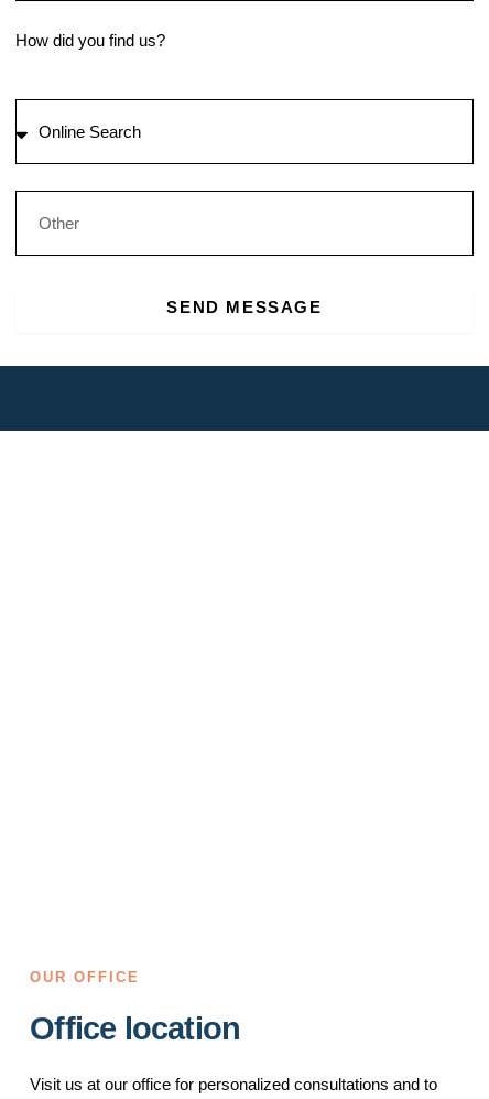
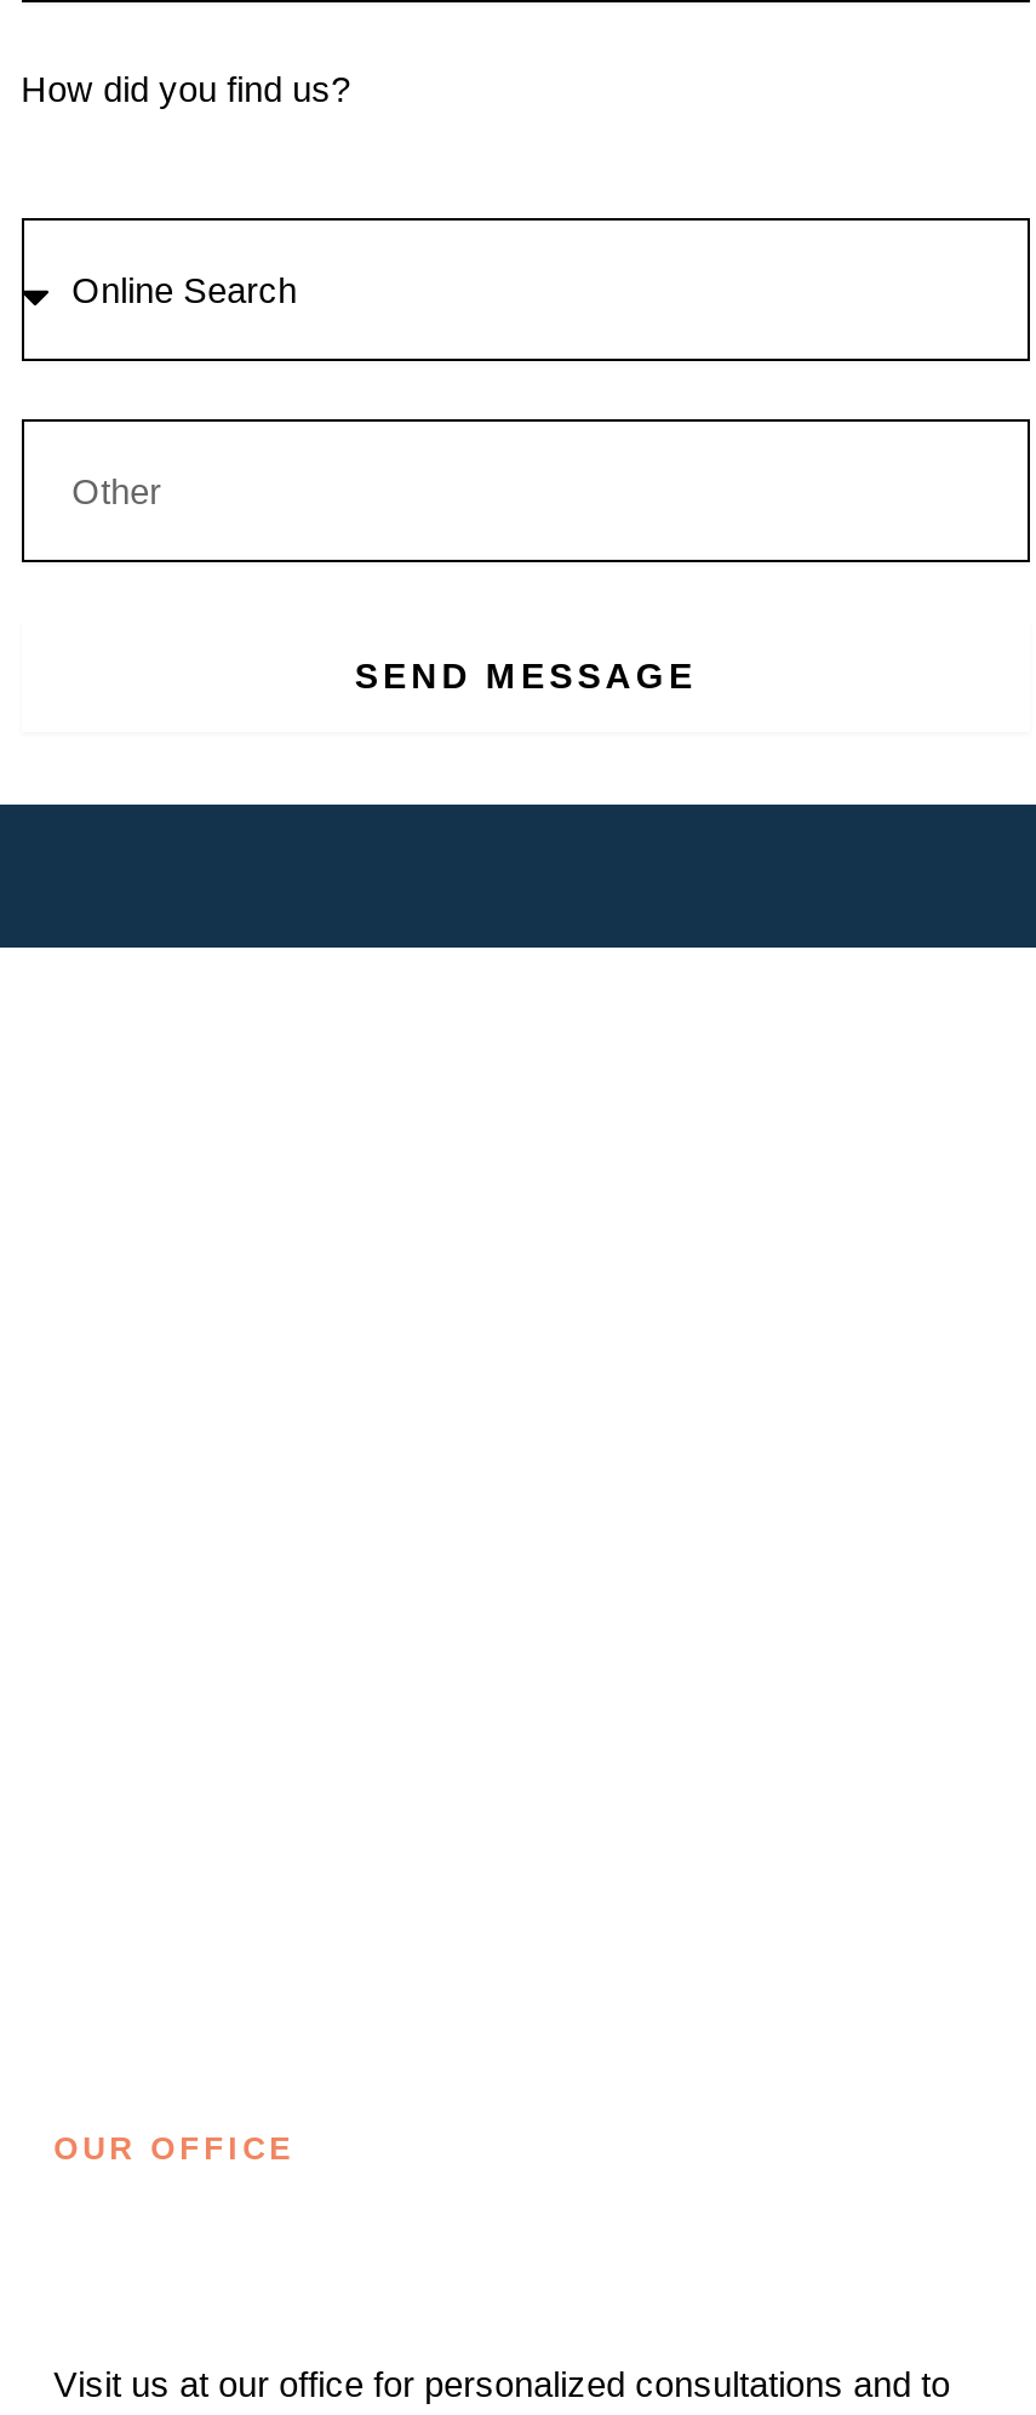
[30,1011,240,1046] Office location -> none

